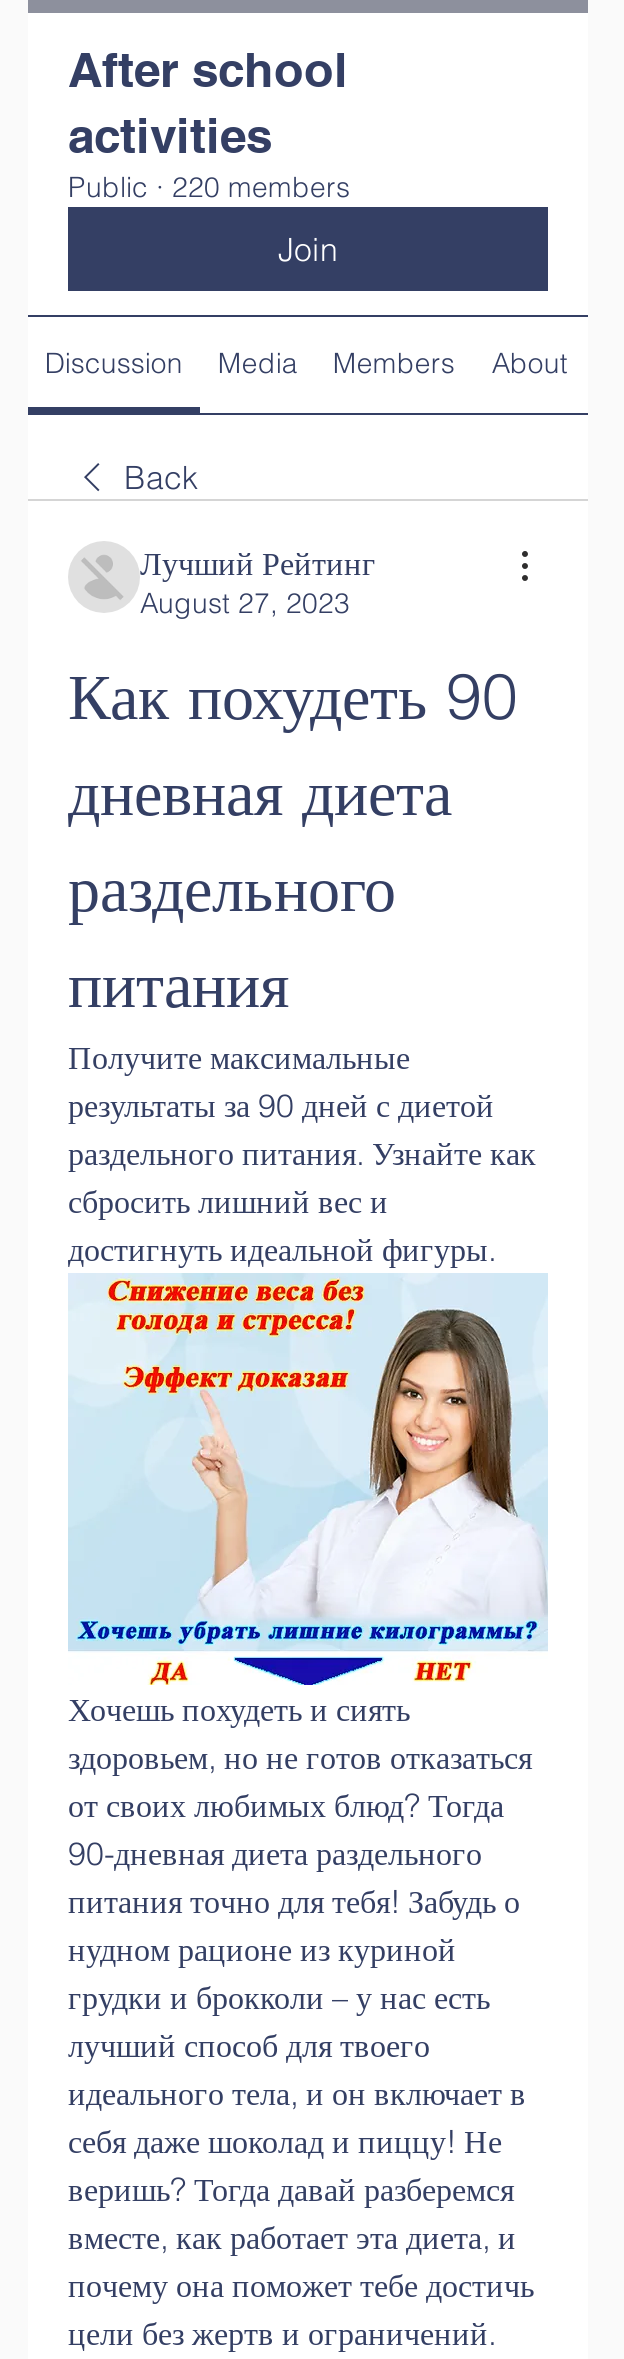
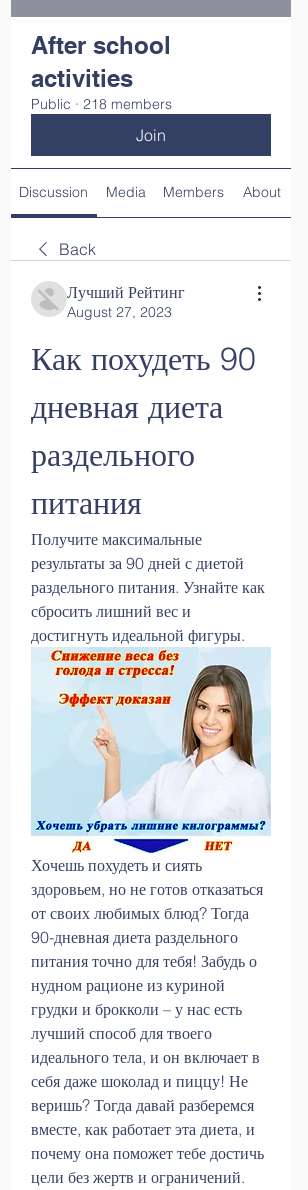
[68,169,350,205] Public · 220 members -> [31,95,172,113] Public · 218 members

